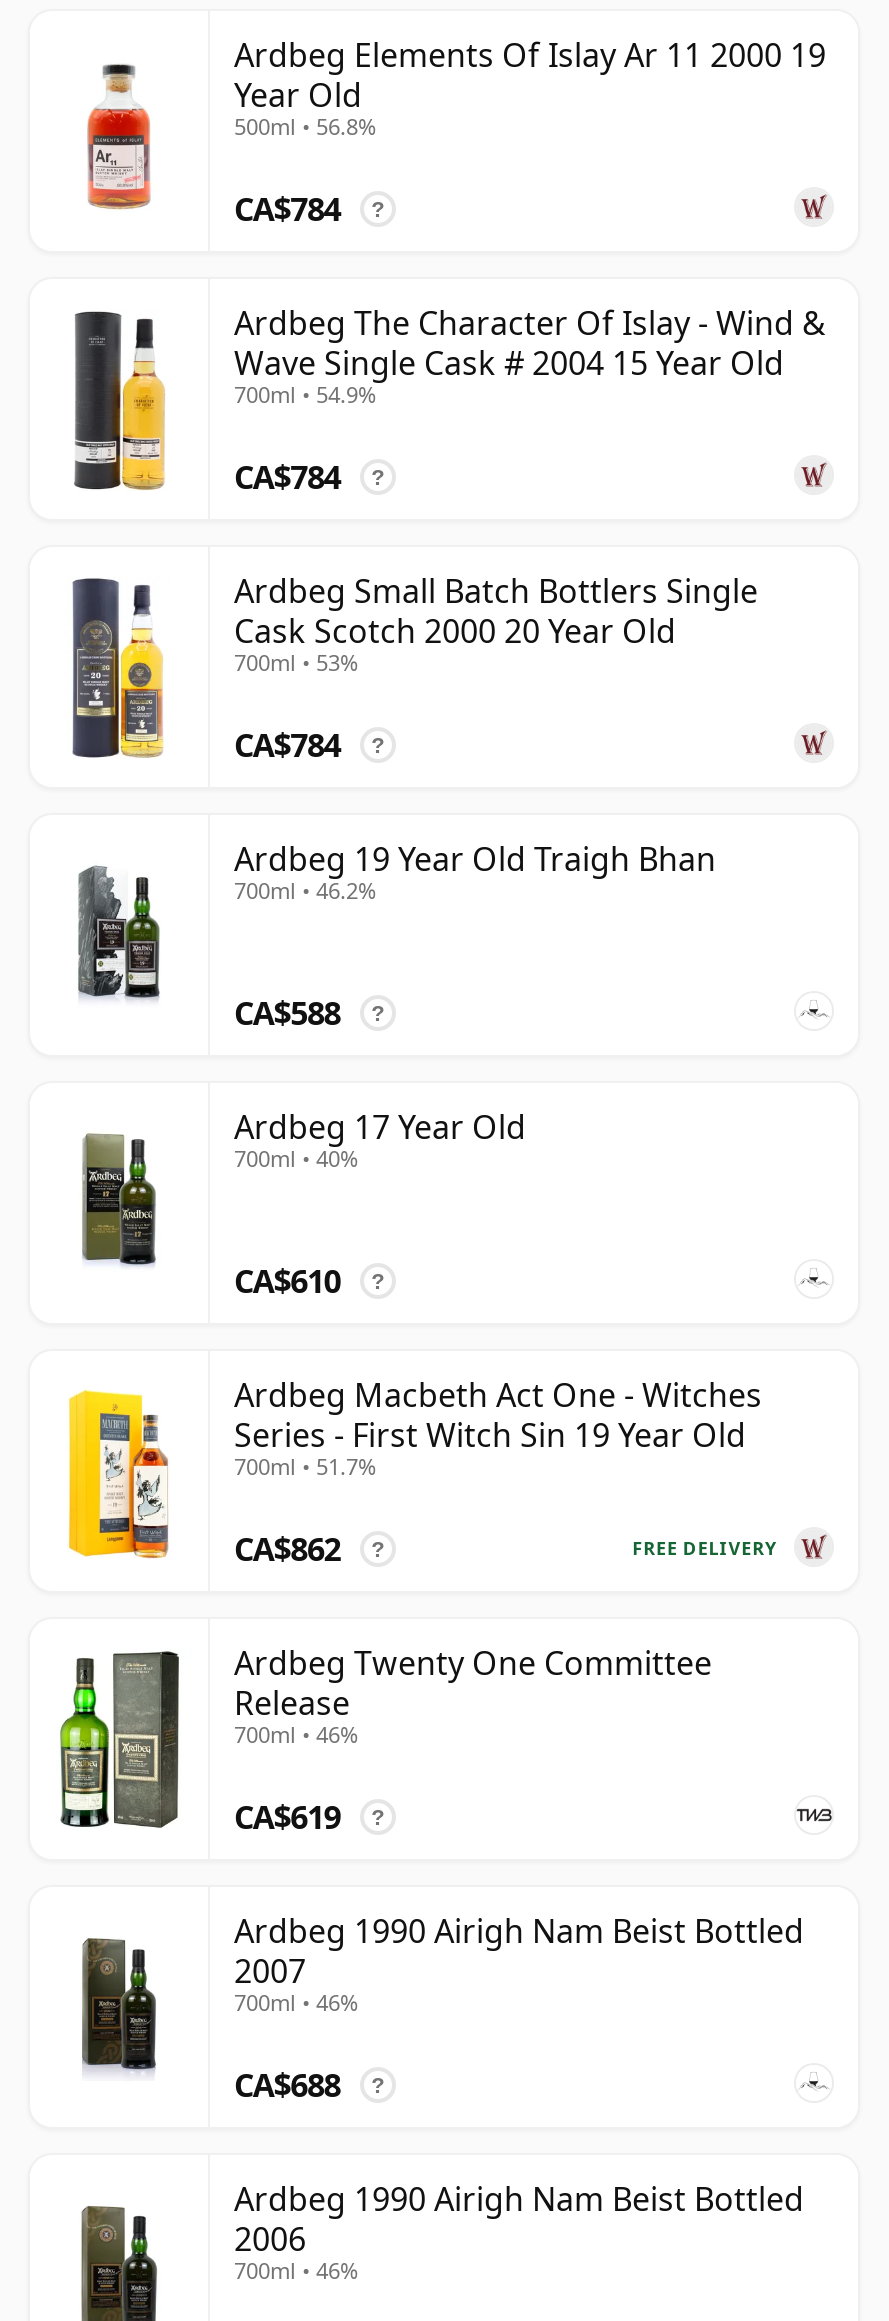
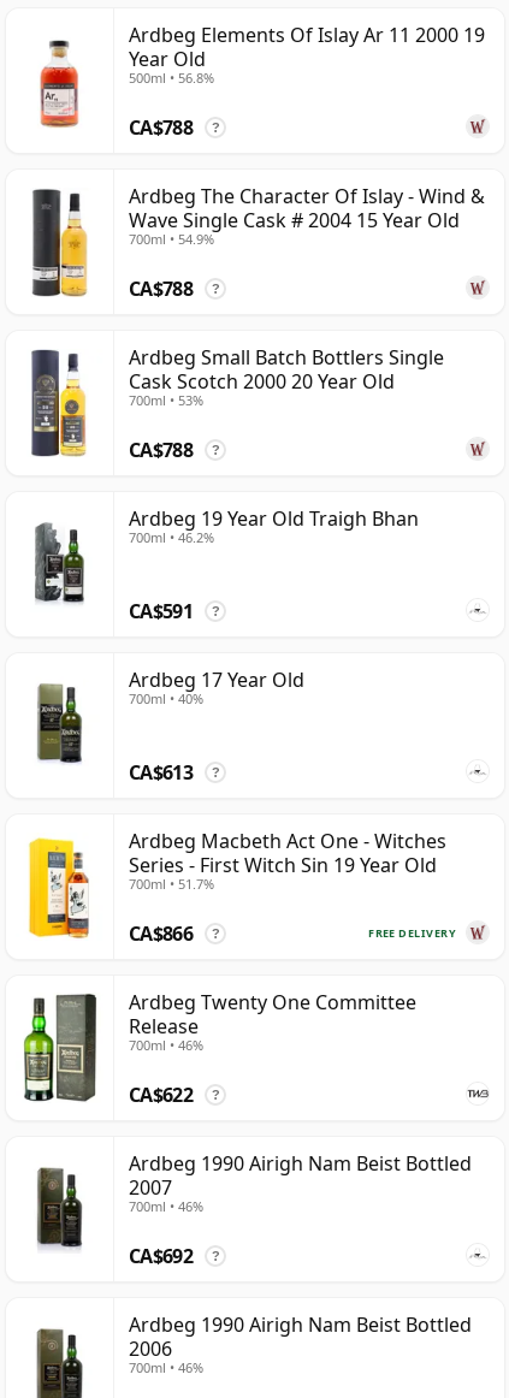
[234,187,340,231] CA$784 -> [129,115,193,141] CA$788
[234,455,340,499] CA$784 -> [129,276,193,302] CA$788
[234,723,340,767] CA$784 -> [129,437,193,463] CA$788
[234,991,340,1035] CA$588 -> [129,598,193,625] CA$591
[234,1259,340,1303] CA$610 -> [129,759,193,786] CA$613
[234,1527,340,1571] CA$862 -> [129,921,193,947] CA$866
[234,1795,340,1839] CA$619 -> [129,1082,193,1108] CA$622
[234,2063,340,2107] CA$688 -> [129,1243,193,1270] CA$692

